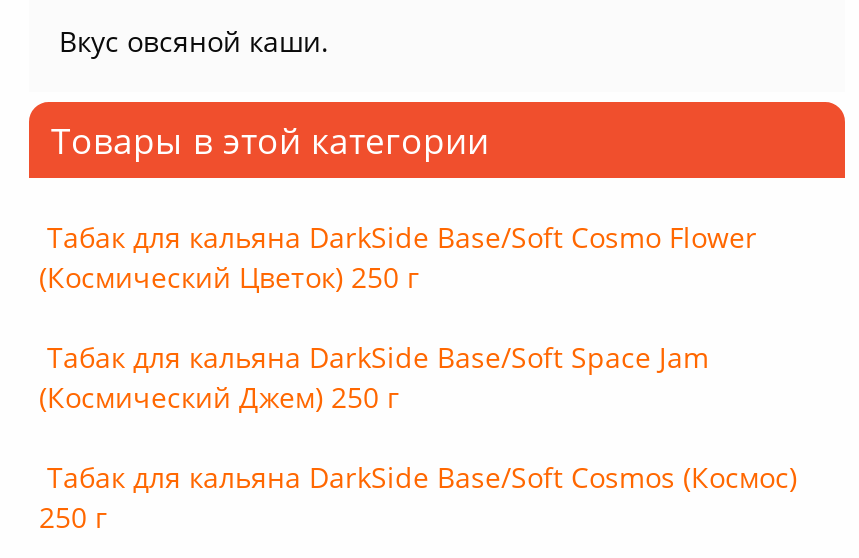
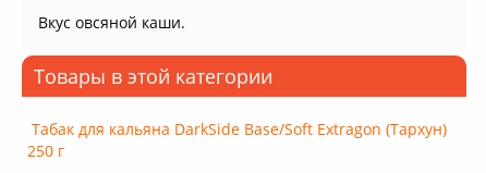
[39,217,797,495] Табак для кальяна DarkSide Base/Soft Cosmo Flower | (Космический Цветок) 250 г | Табак для кальяна DarkSide Base/Soft Space Jam | (Космический Джем) 250 г | Табак для кальяна DarkSide Base/Soft Cosmos (Космос) -> [32,118,447,139] Табак для кальяна DarkSide Base/Soft Extragon (Тархун)

